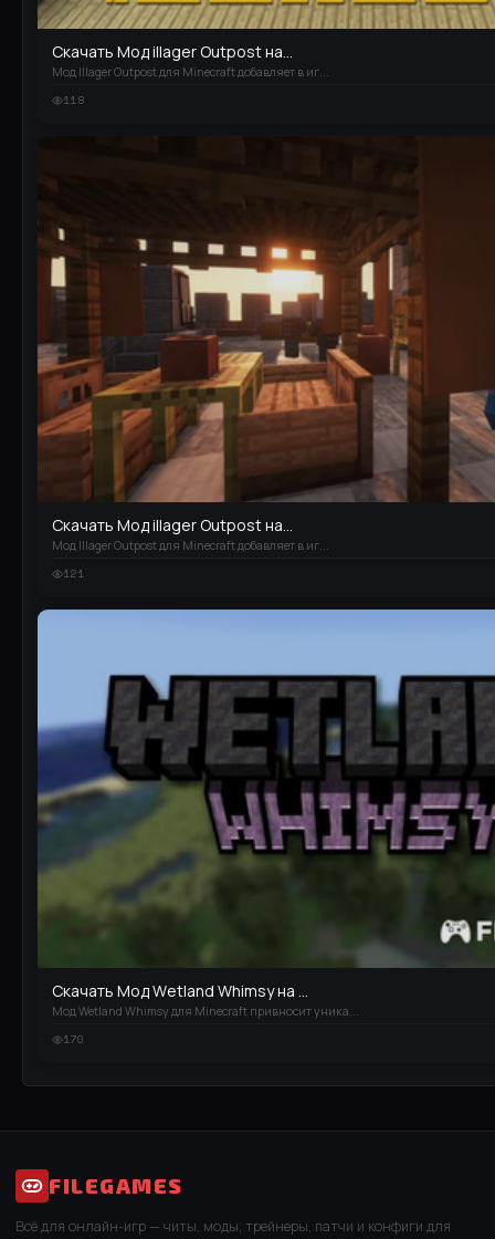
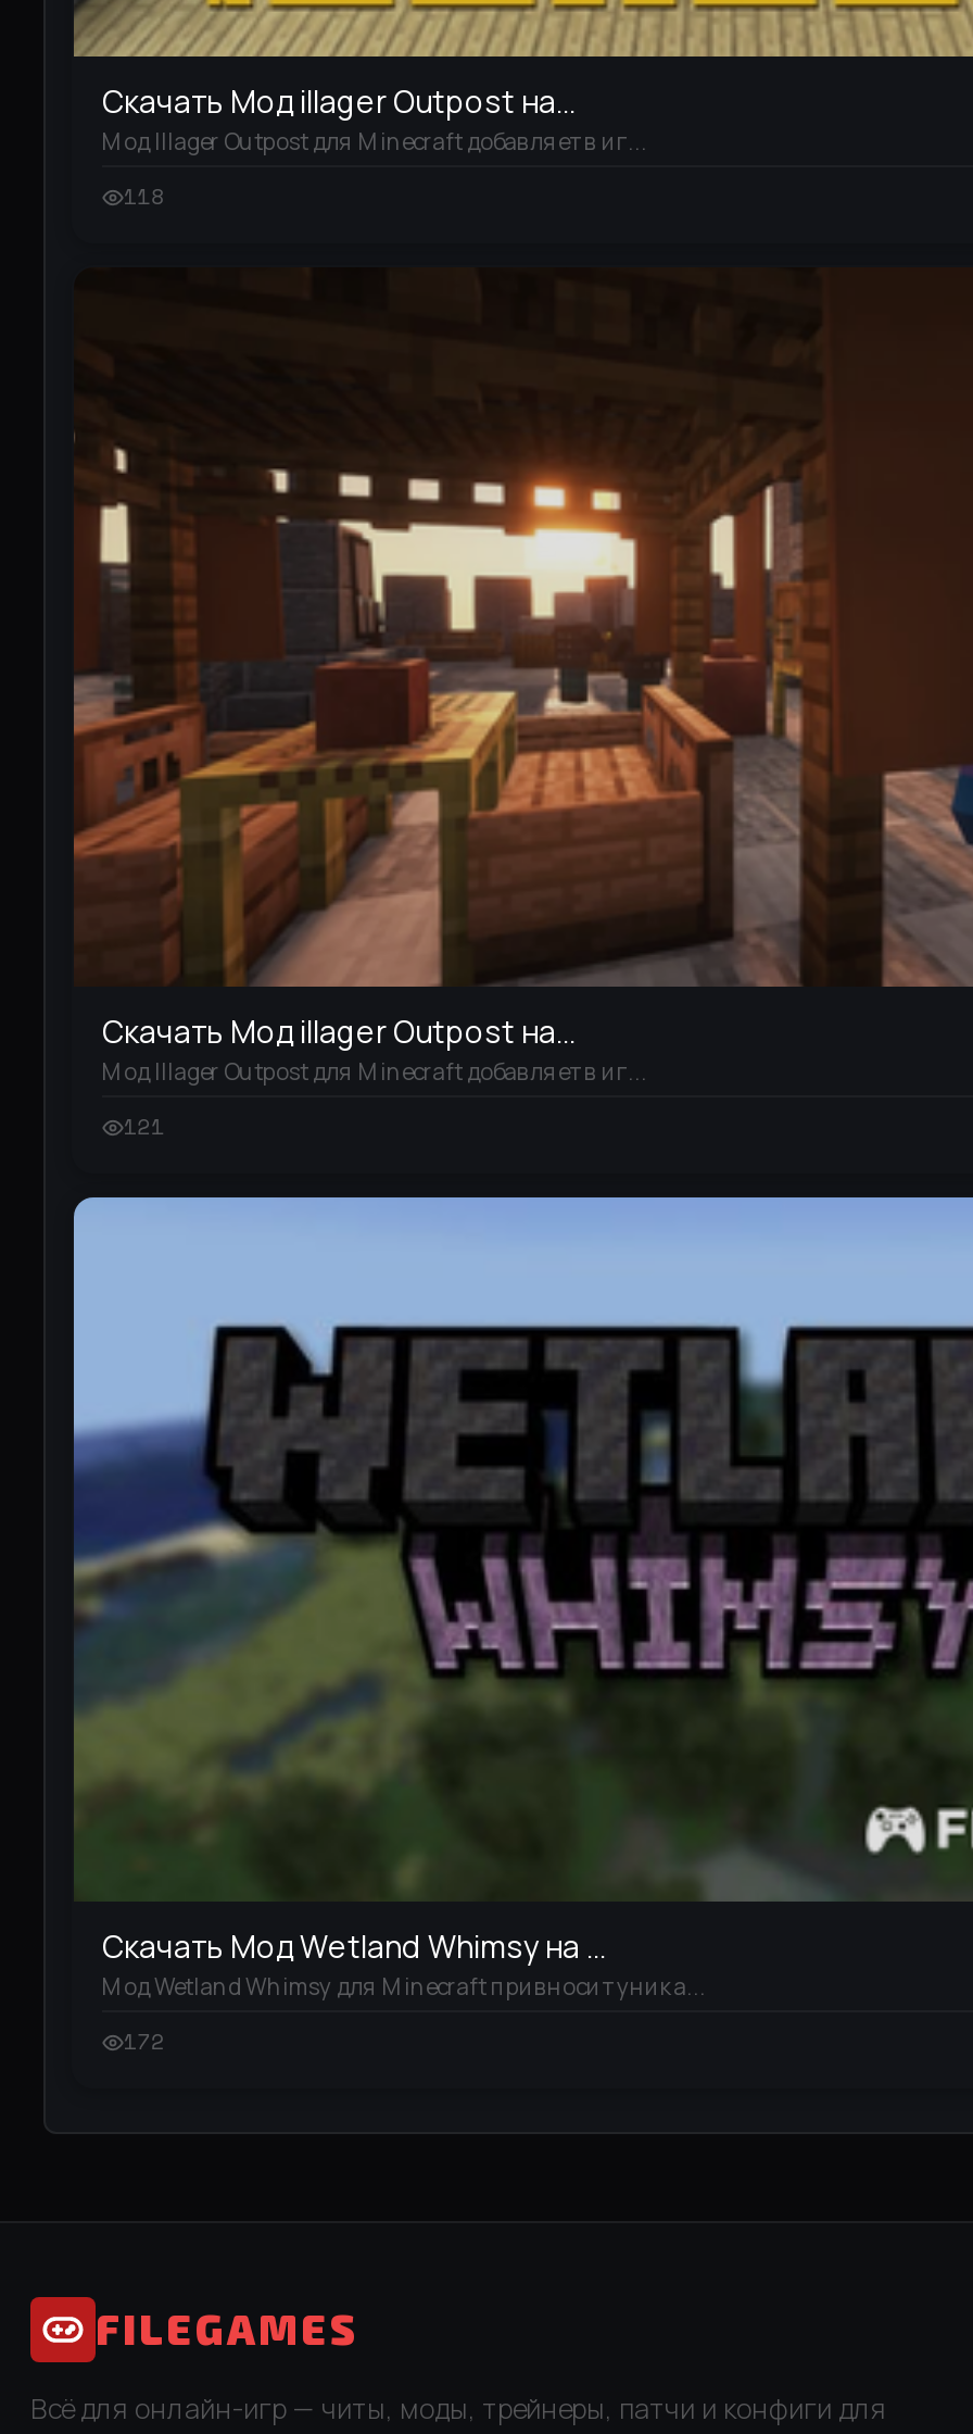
[63,1031,84,1048] 170 -> [124,2026,165,2058] 172

